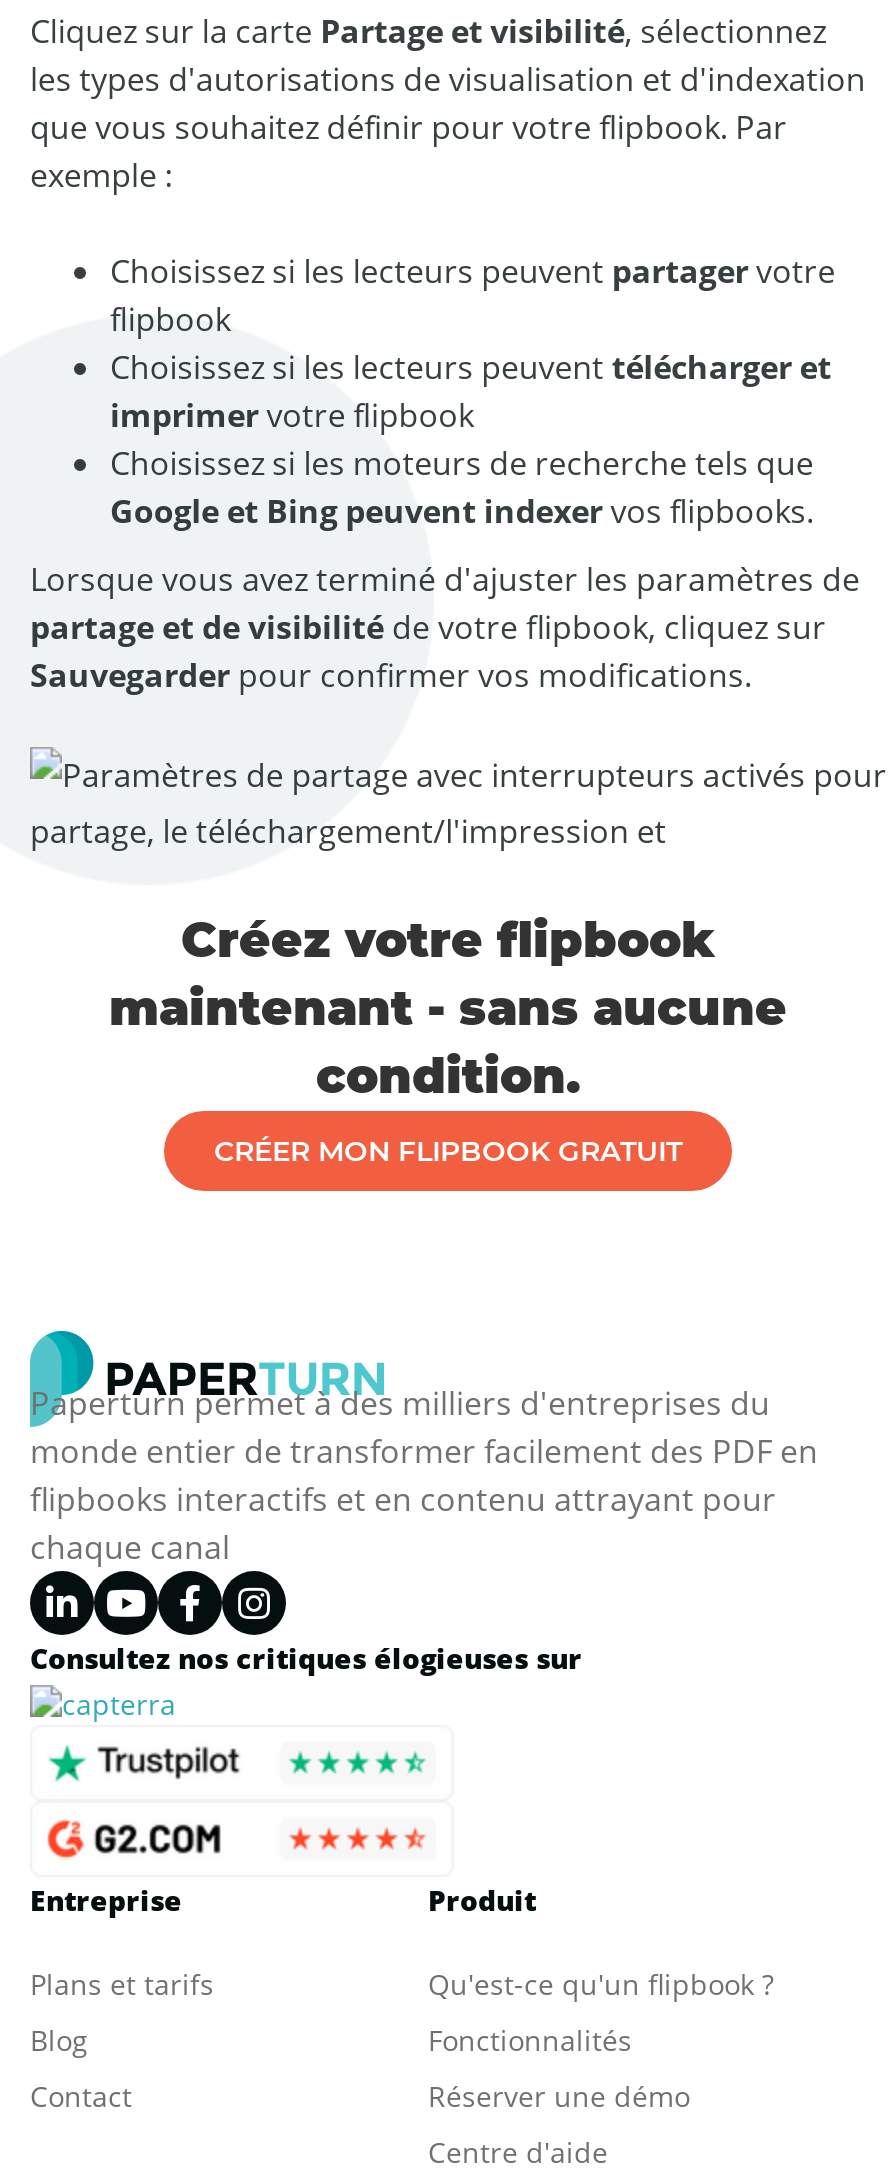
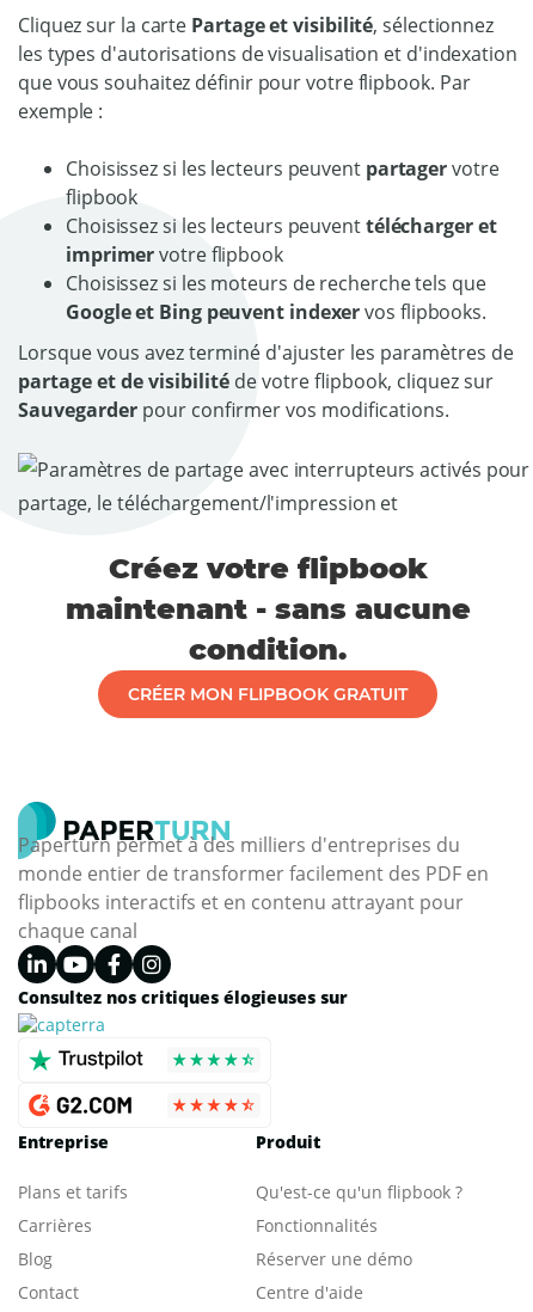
moved [30,2021,132,2115] -> [18,1248,79,1304]: Blog | Contact
none -> [18,1214,92,1237] Carrières

